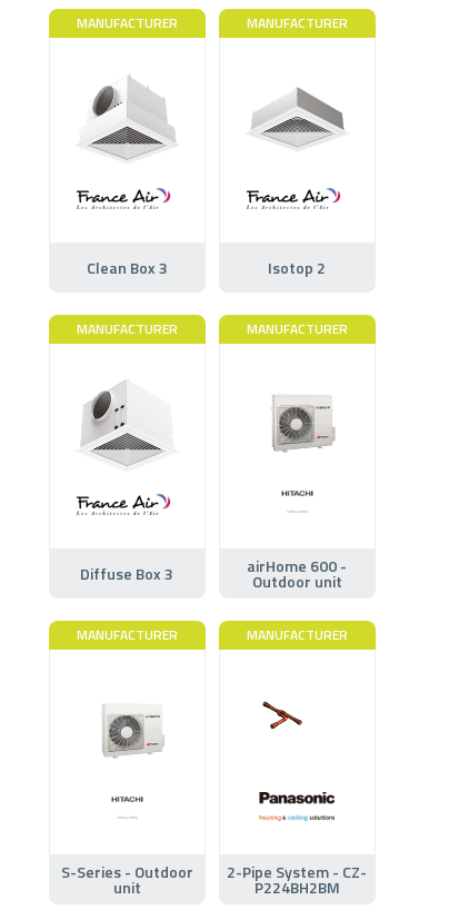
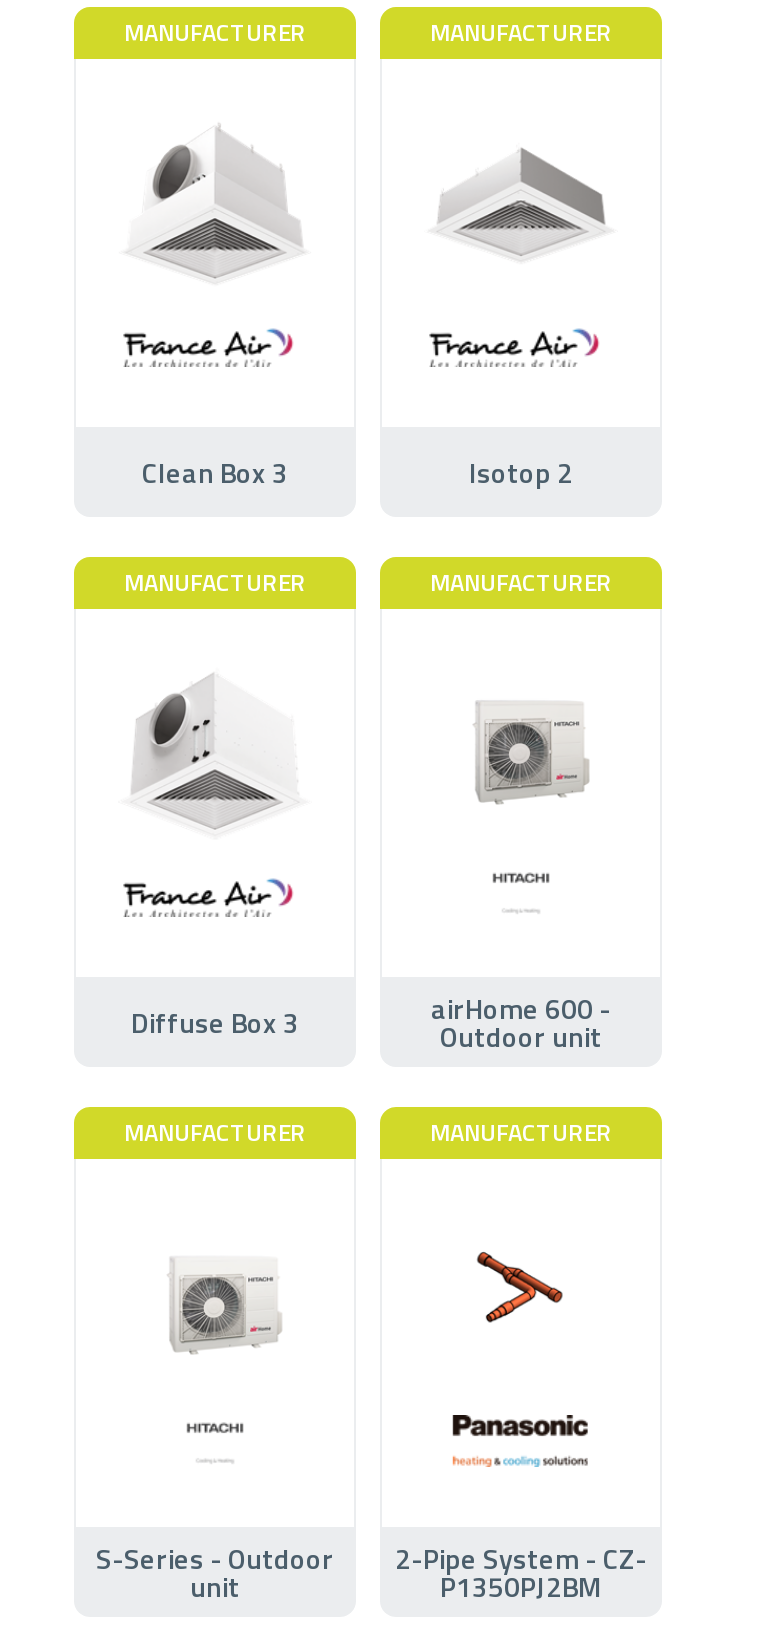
[261,701,320,740] [image] -> [460,1251,564,1325] [image]
[255,875,340,898] P224BH2BM -> [440,1564,602,1606] P1350PJ2BM

